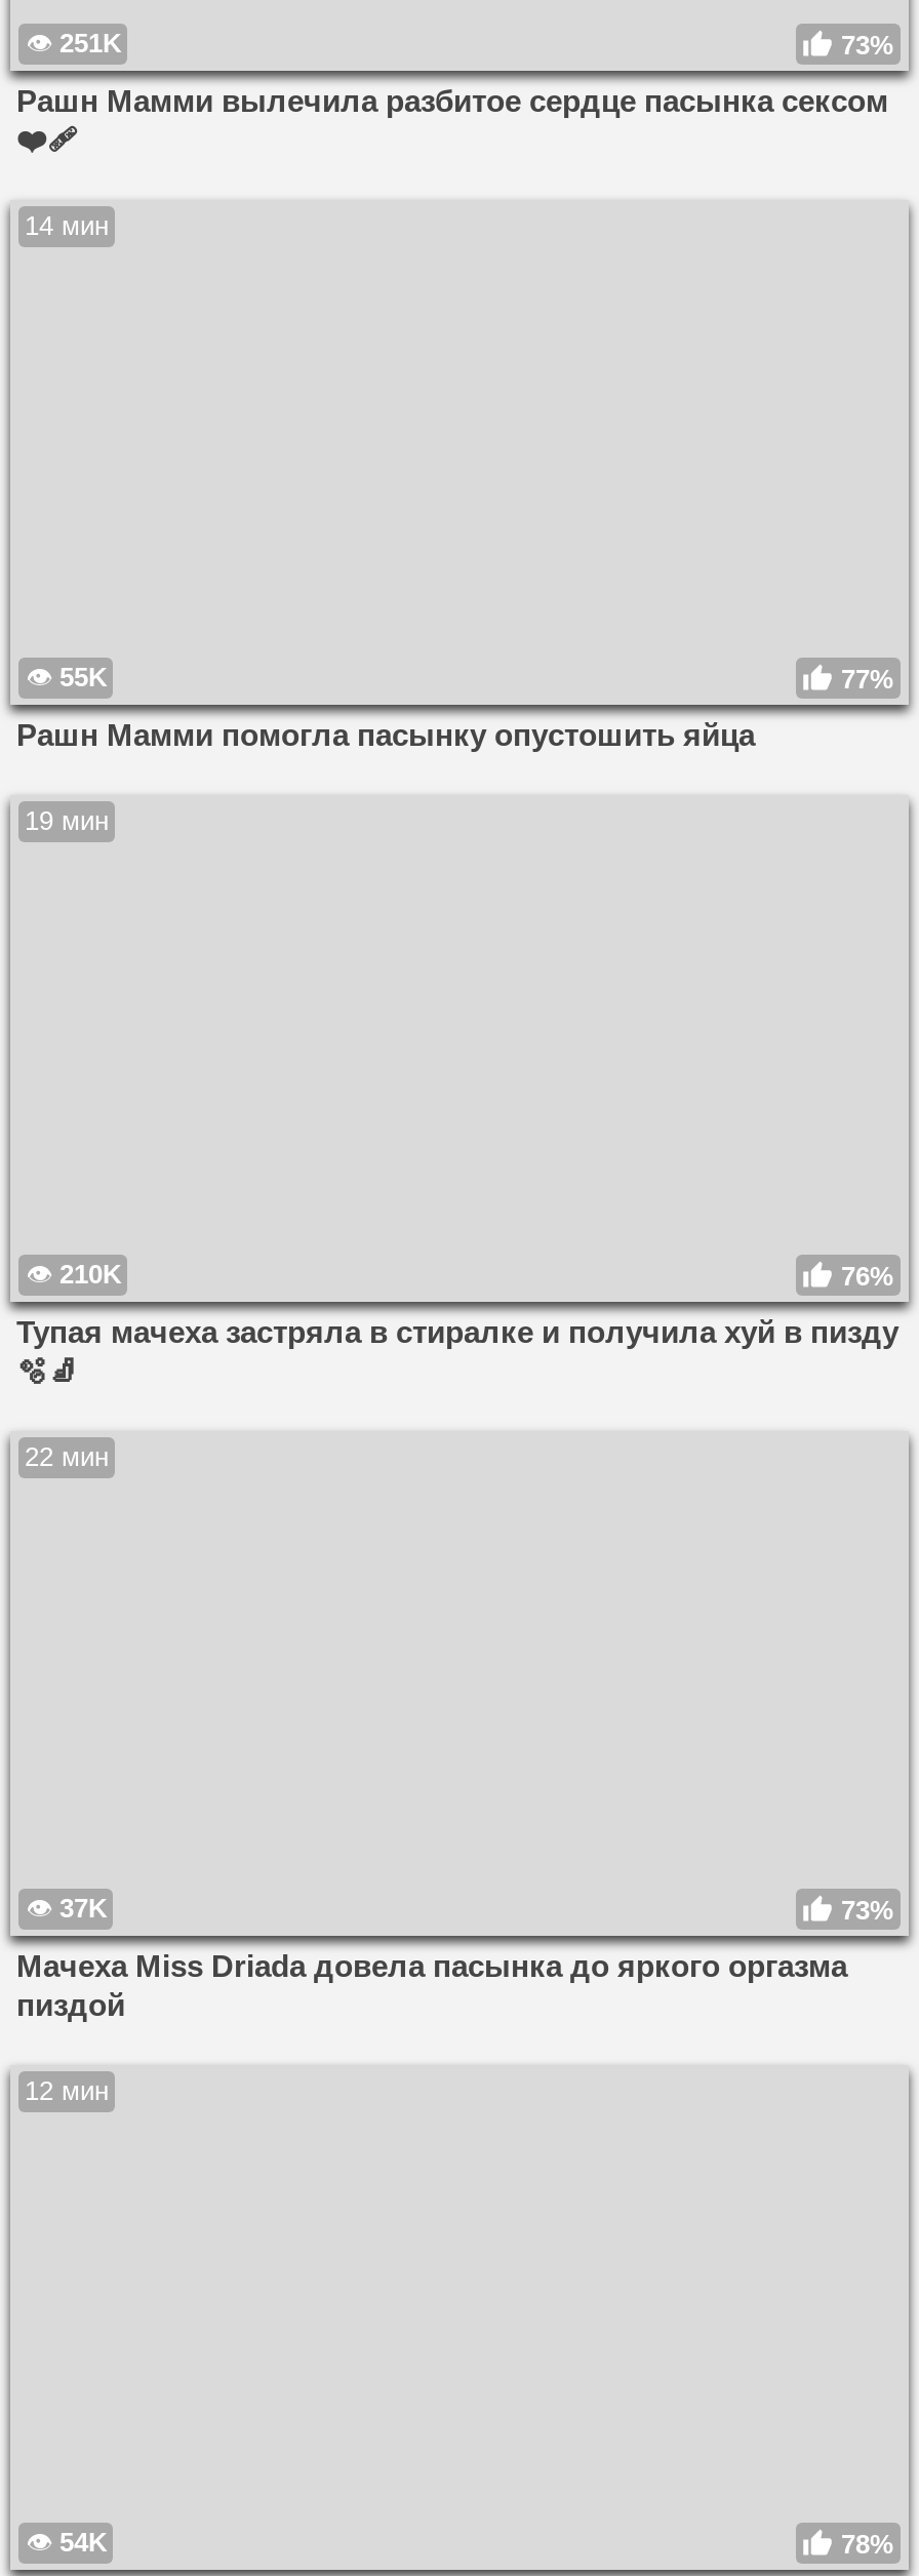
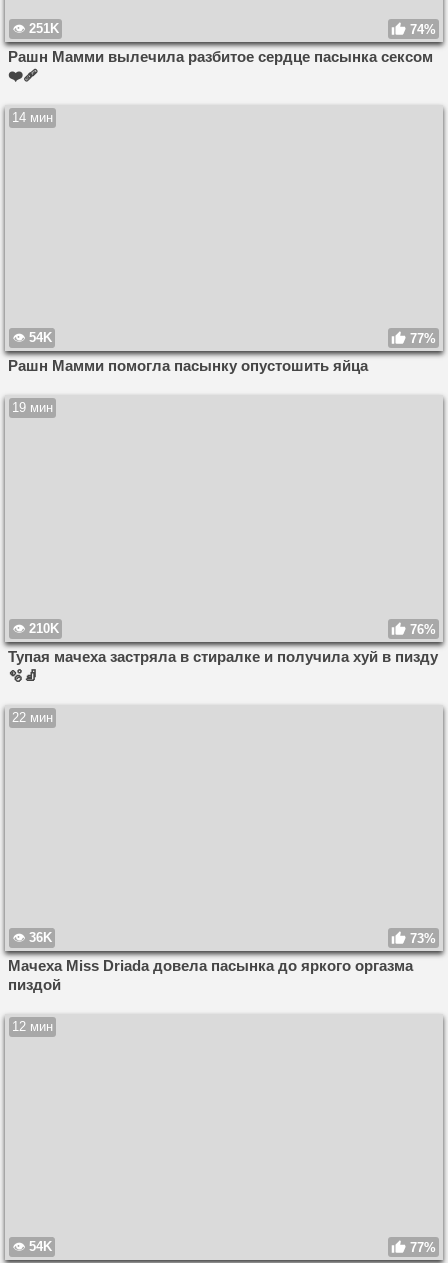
[841,30,894,60] 73% -> [410,22,436,37] 74%
[59,662,107,693] 55K -> [29,330,52,345] 54K
[59,1893,107,1924] 37K -> [29,930,52,945] 36K
[841,2530,894,2560] 78% -> [410,1240,436,1255] 77%

